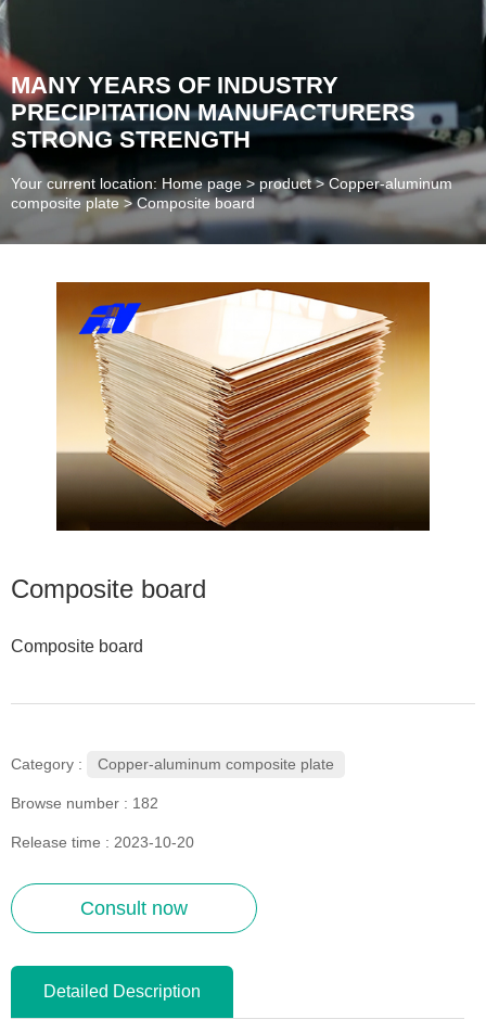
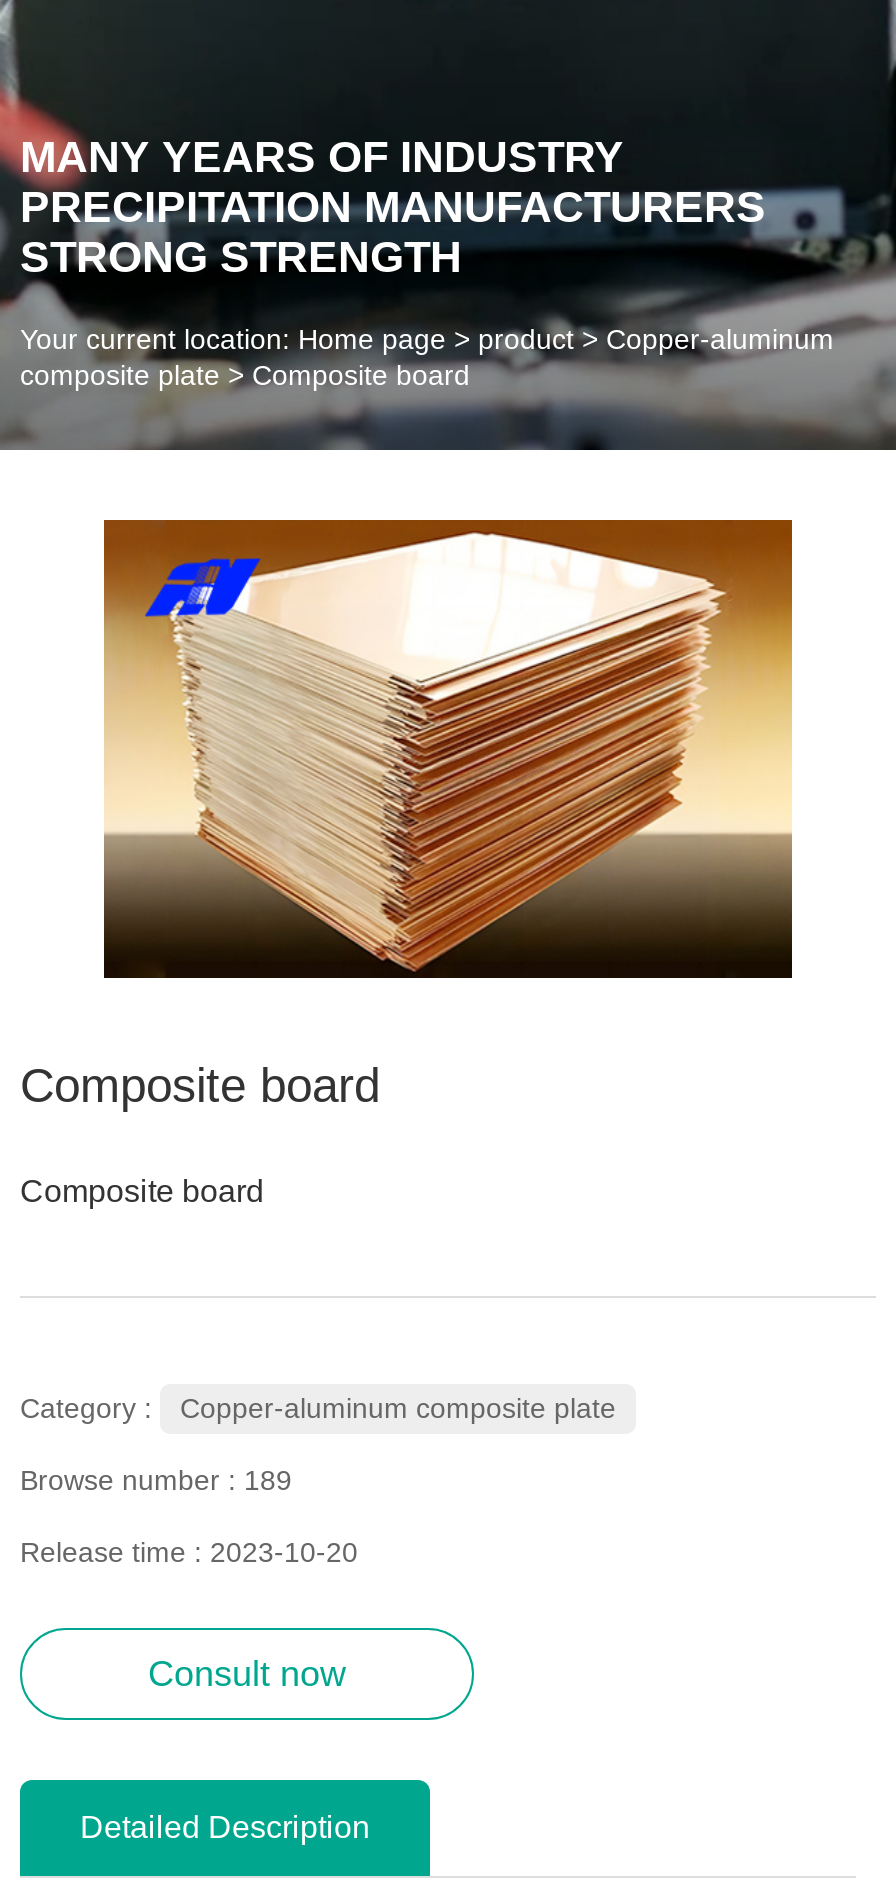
[11,795,158,812] Browse number : 182 -> [20,1465,292,1497] Browse number : 189

